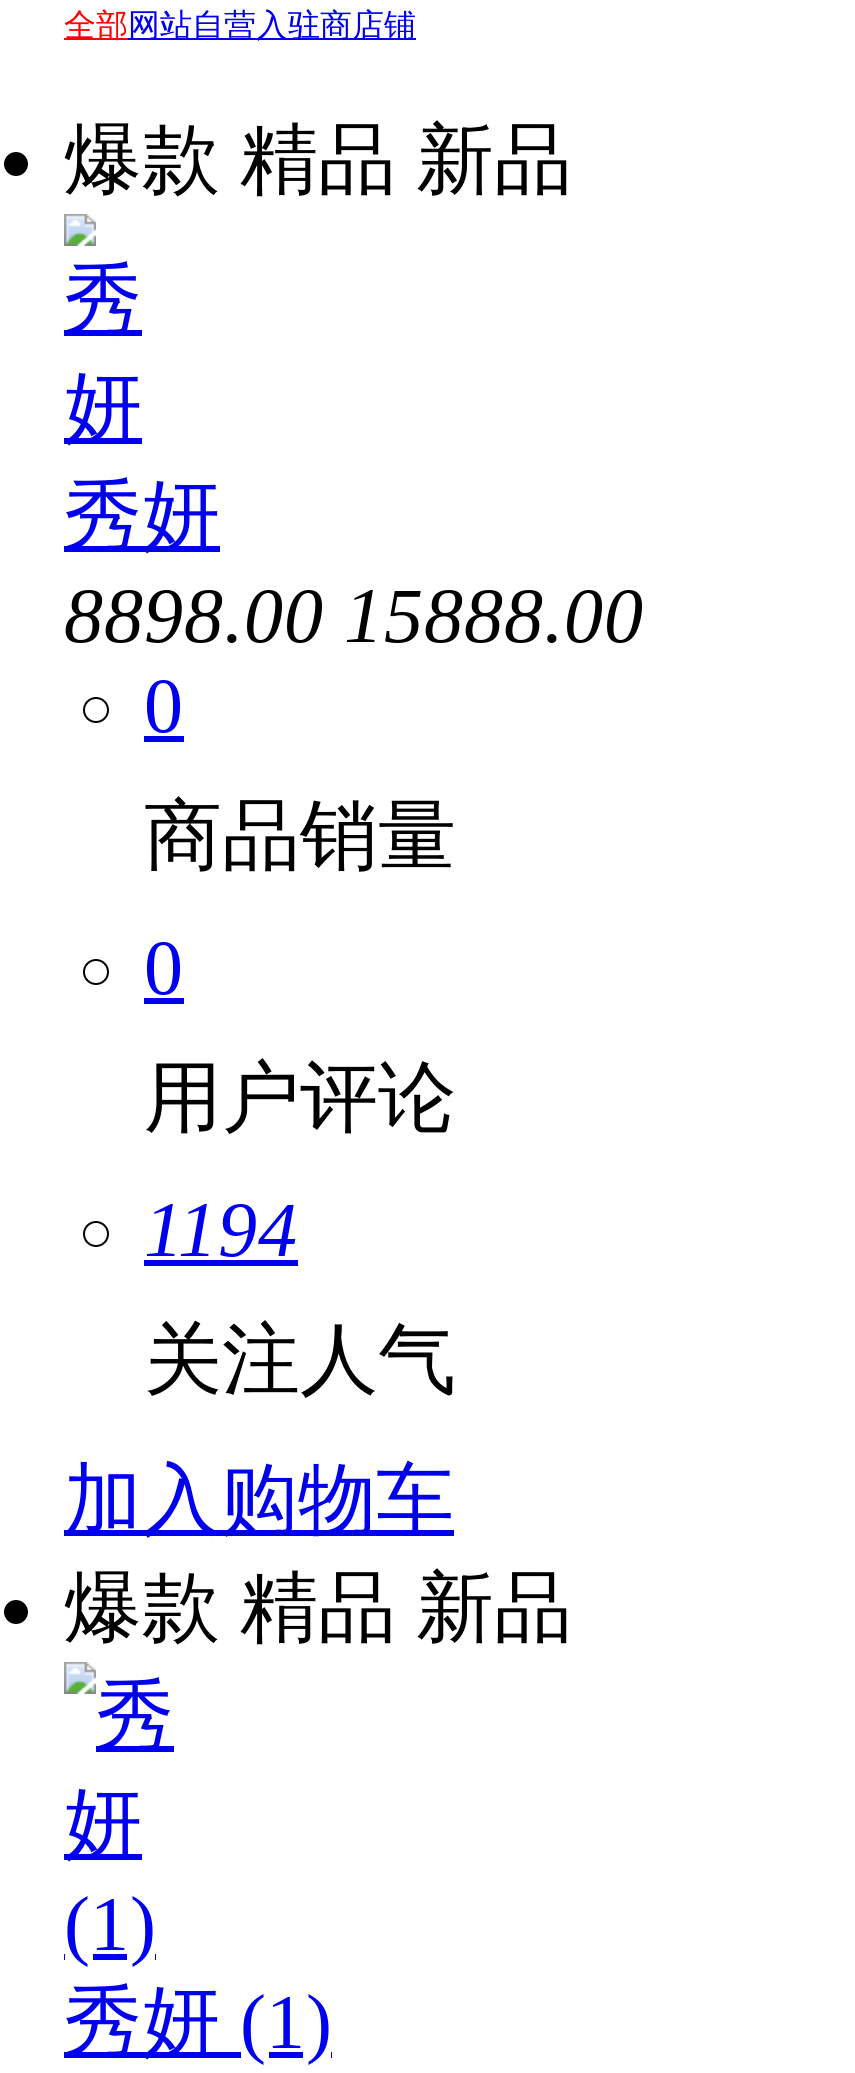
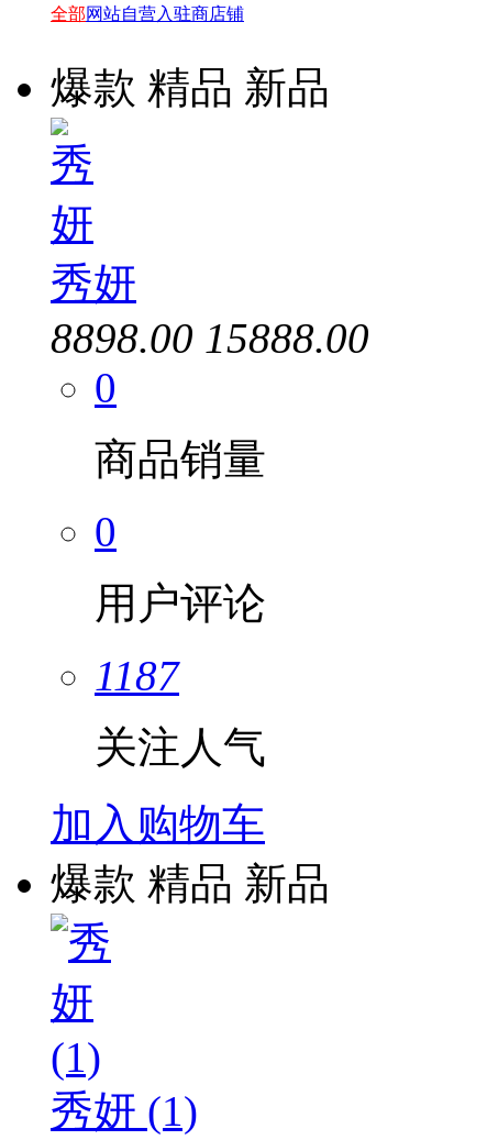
[144,1186,298,1272] 1194 -> [95,652,179,699] 1187

